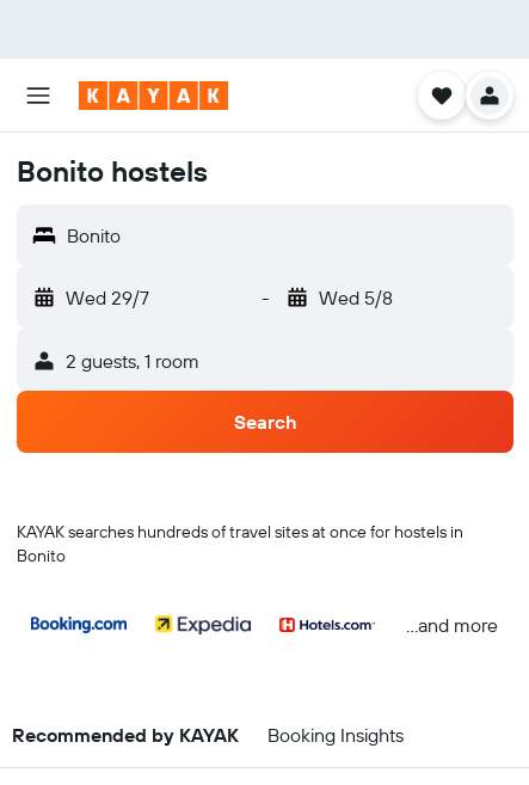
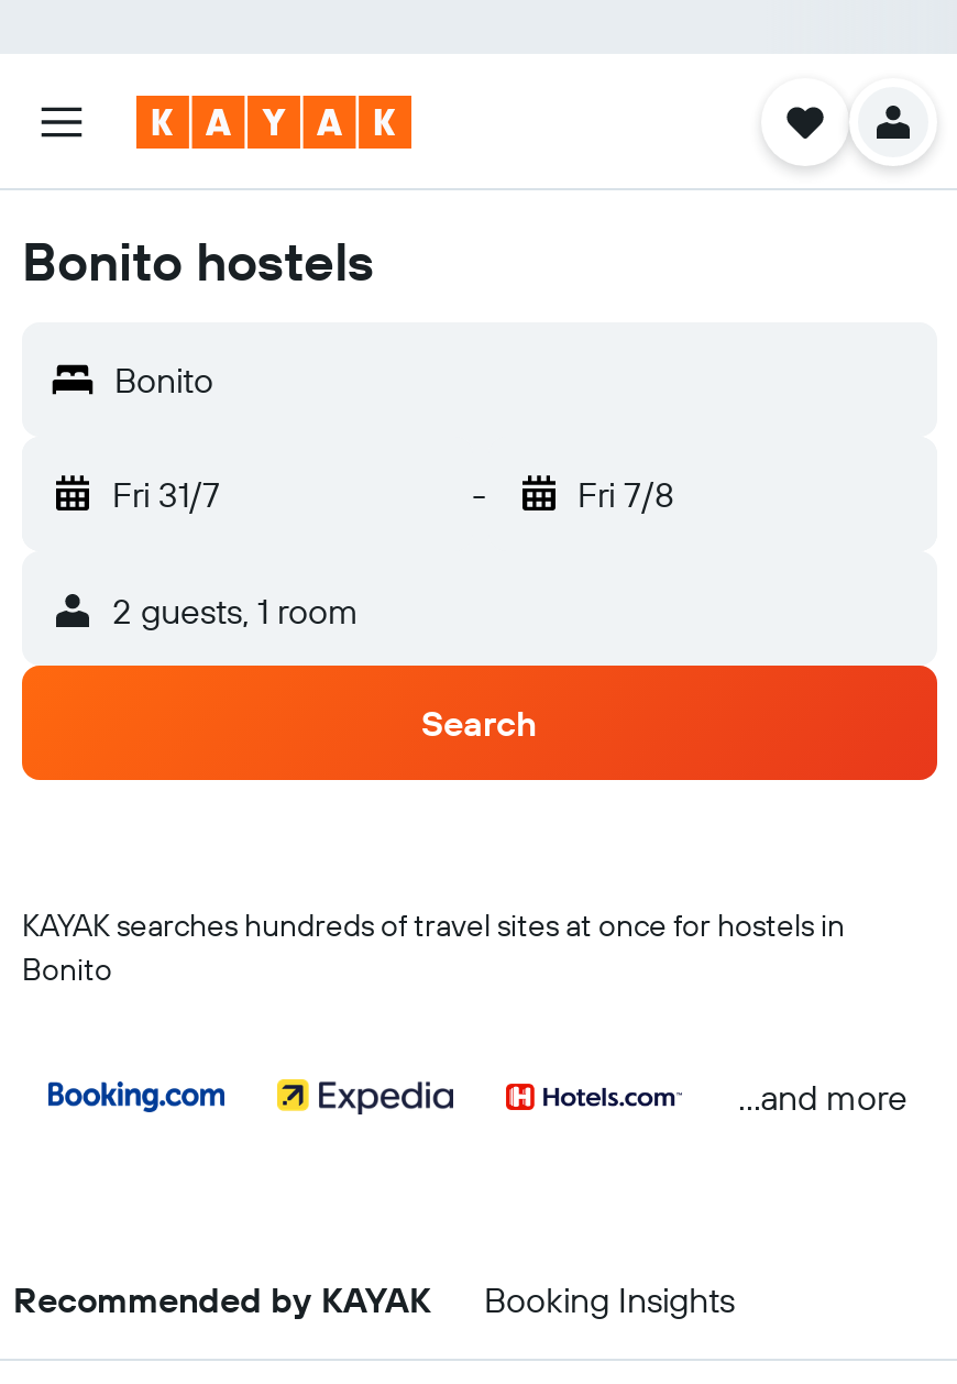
[66,286,149,309] Wed 29/7 -> [112,472,220,516] Fri 31/7
[318,286,392,309] Wed 5/8 -> [577,472,674,516] Fri 7/8

